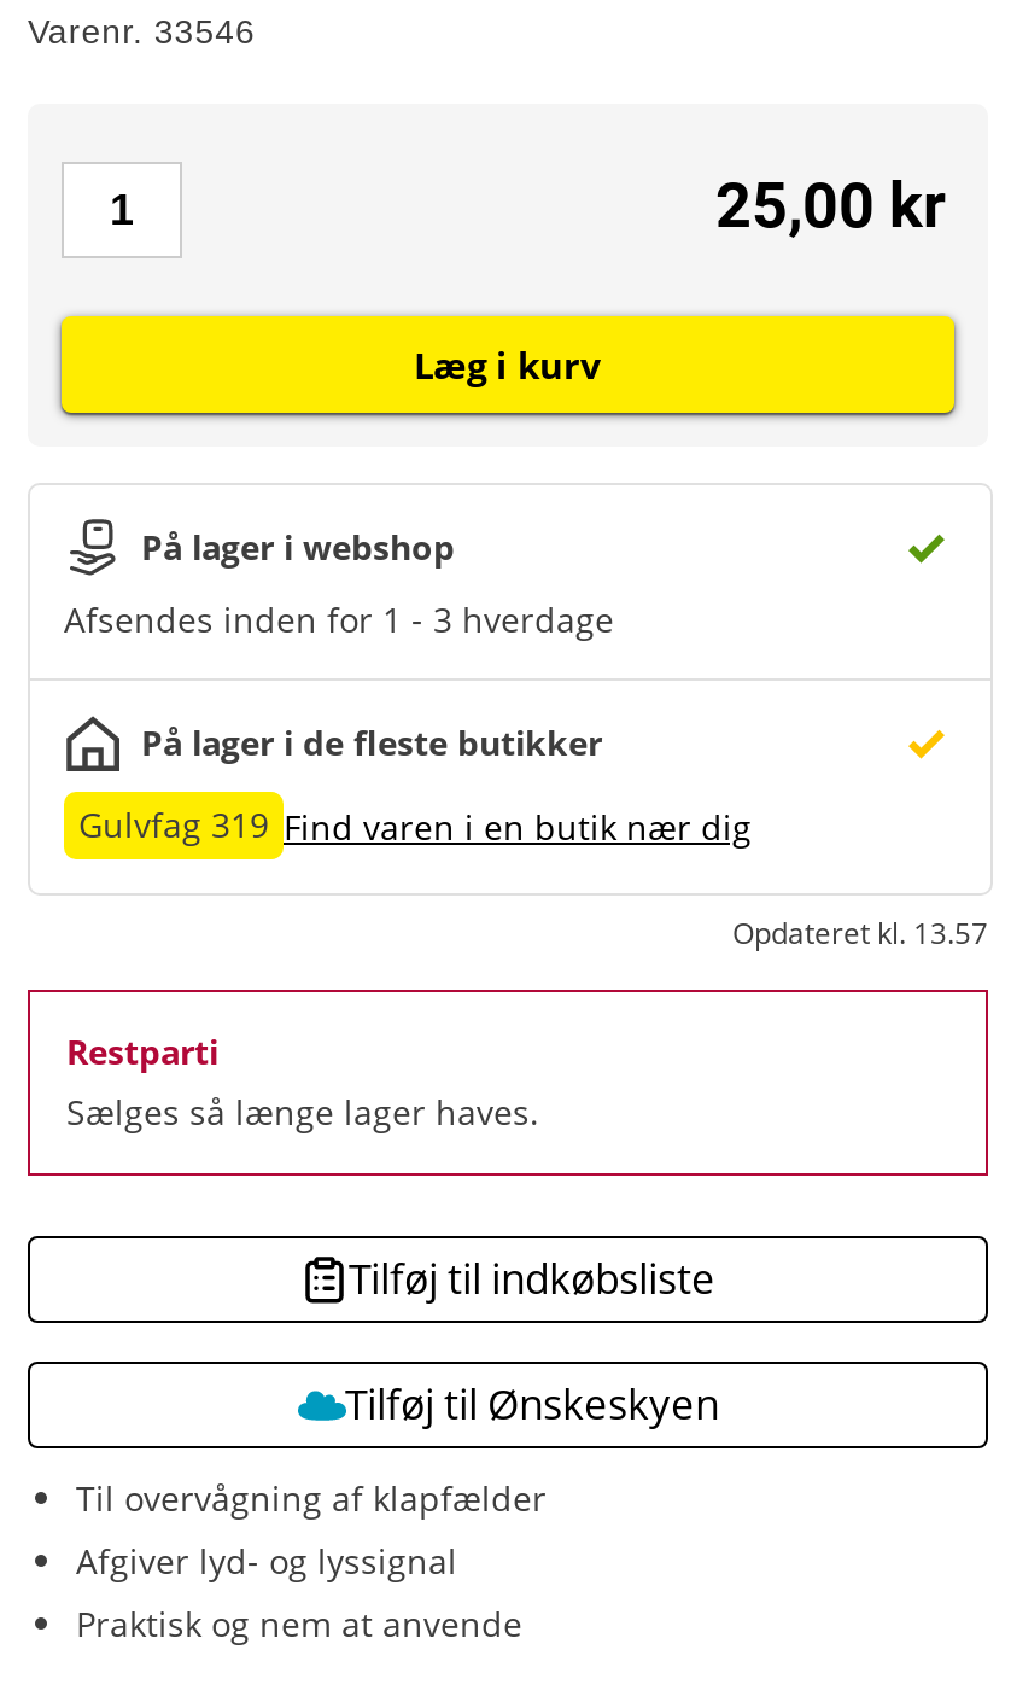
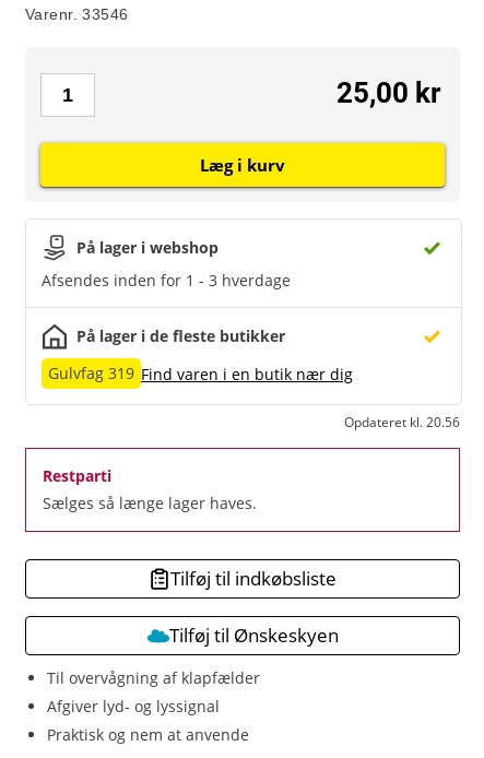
[732,913,988,954] Opdateret kl. 13.57 -> [344,413,460,431] Opdateret kl. 20.56

